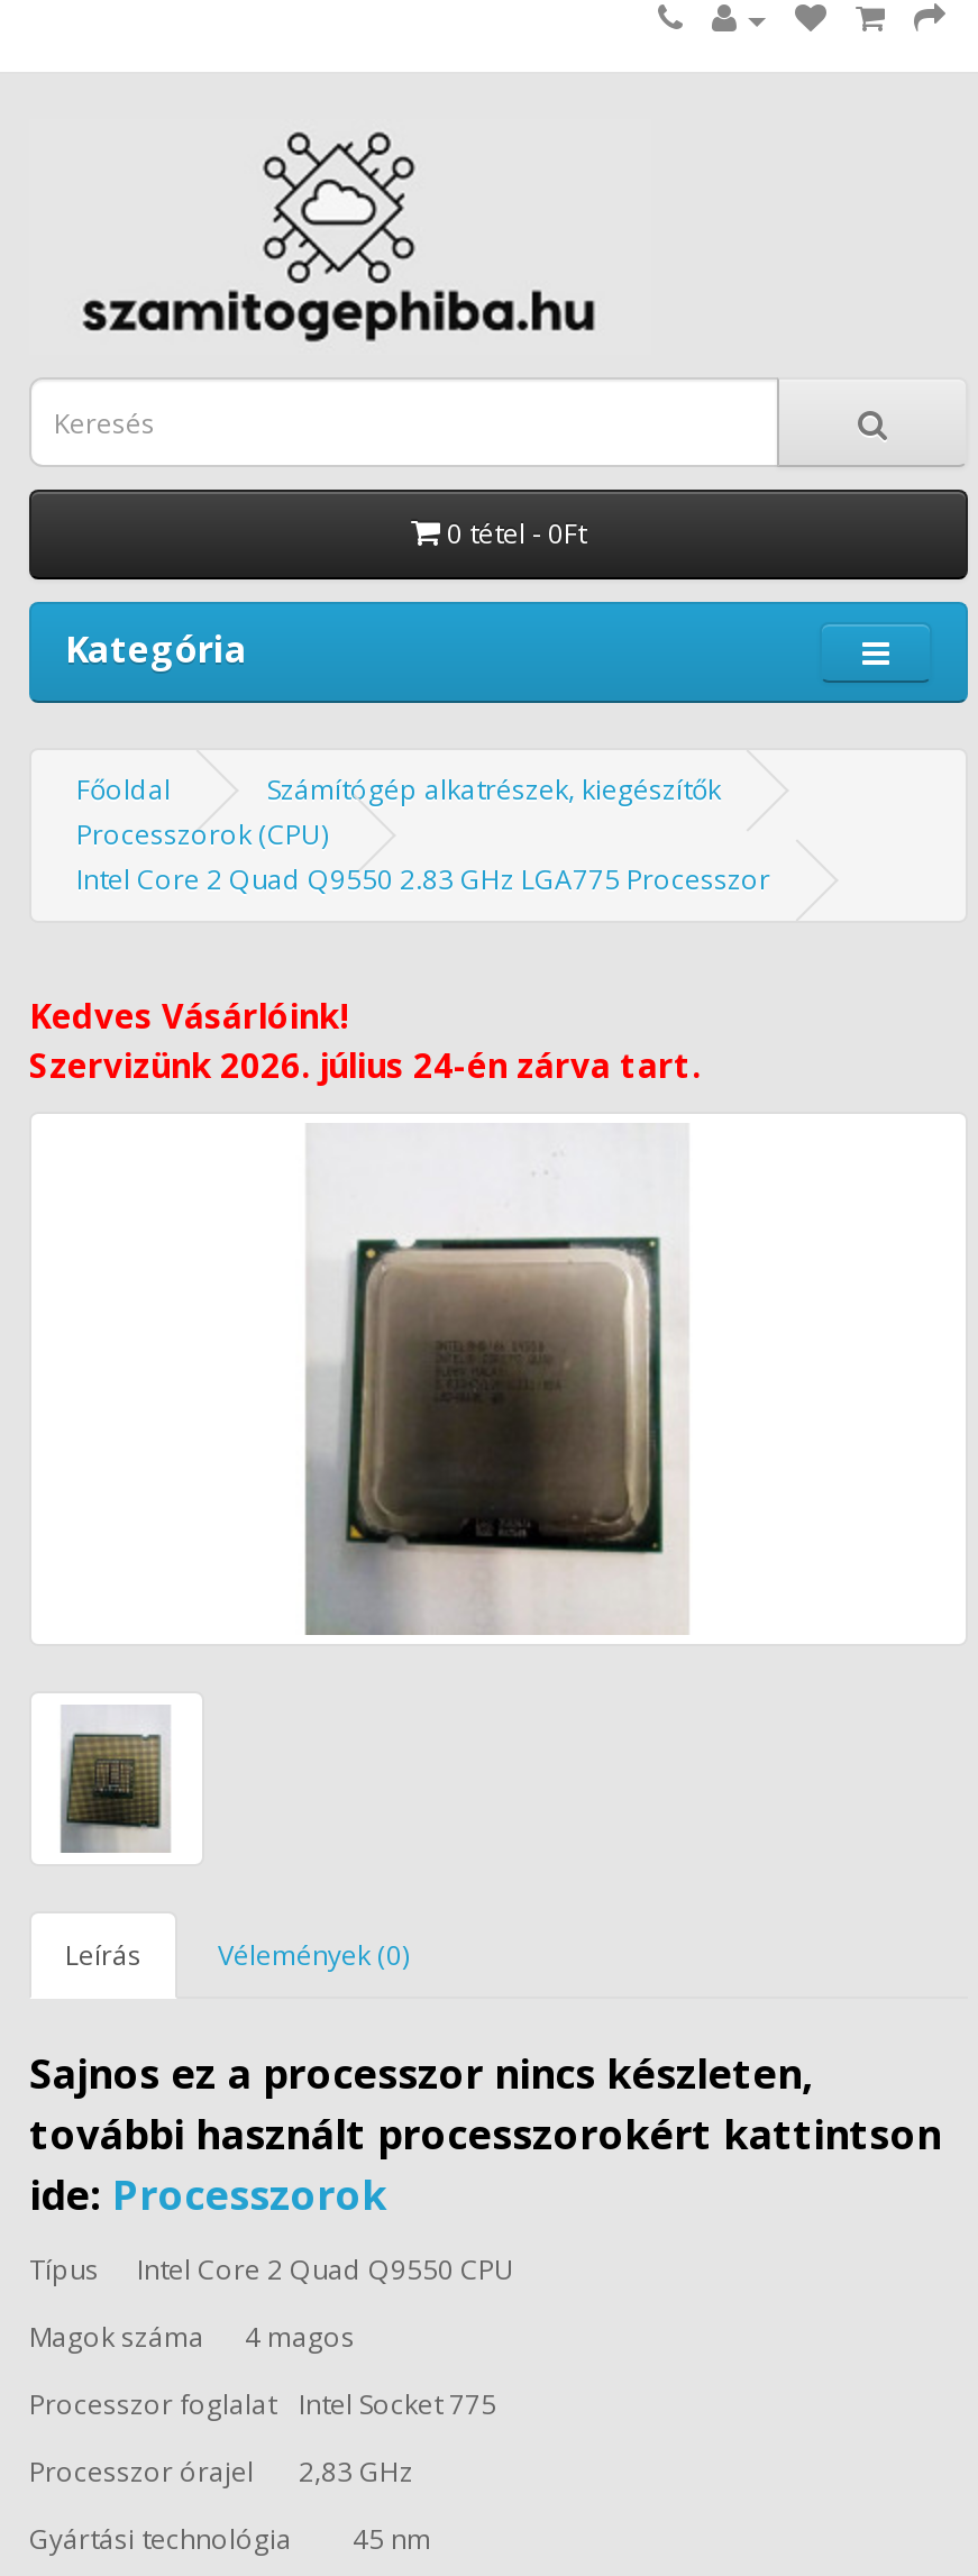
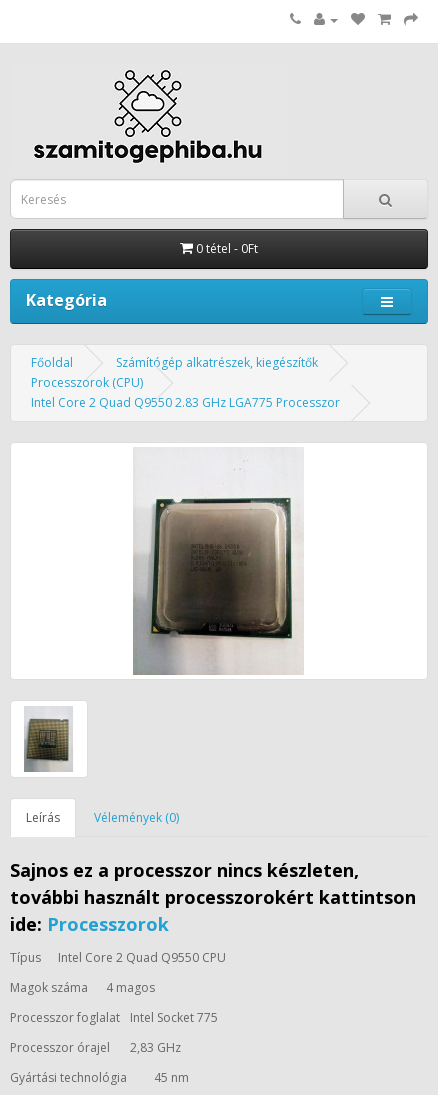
[29,993,701,1087] Kedves Vásárlóink! | Szervizünk 2026. július 24-én zárva tart. -> none

